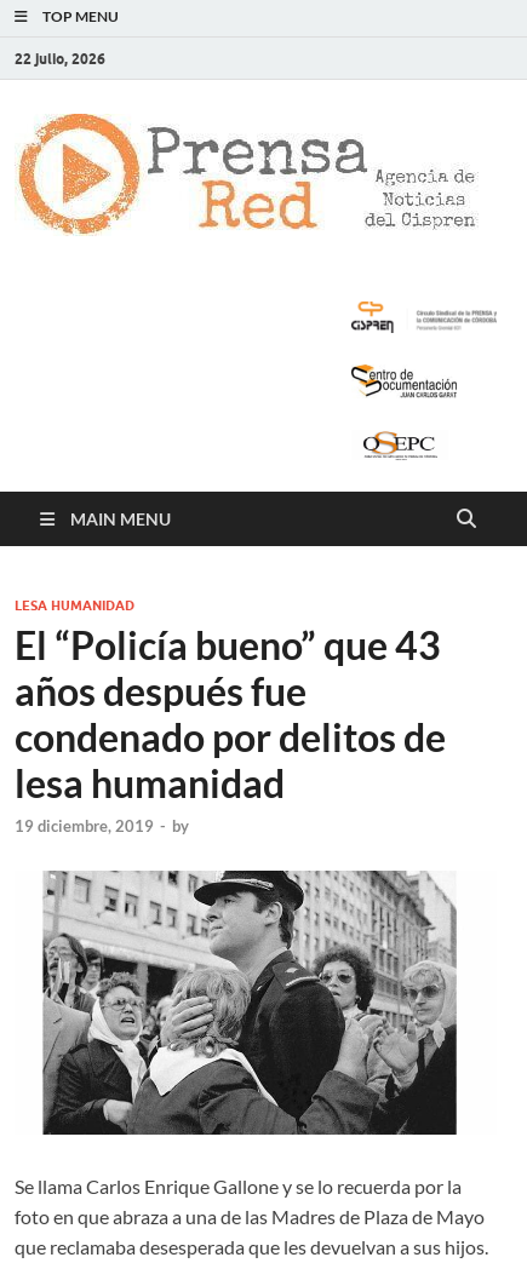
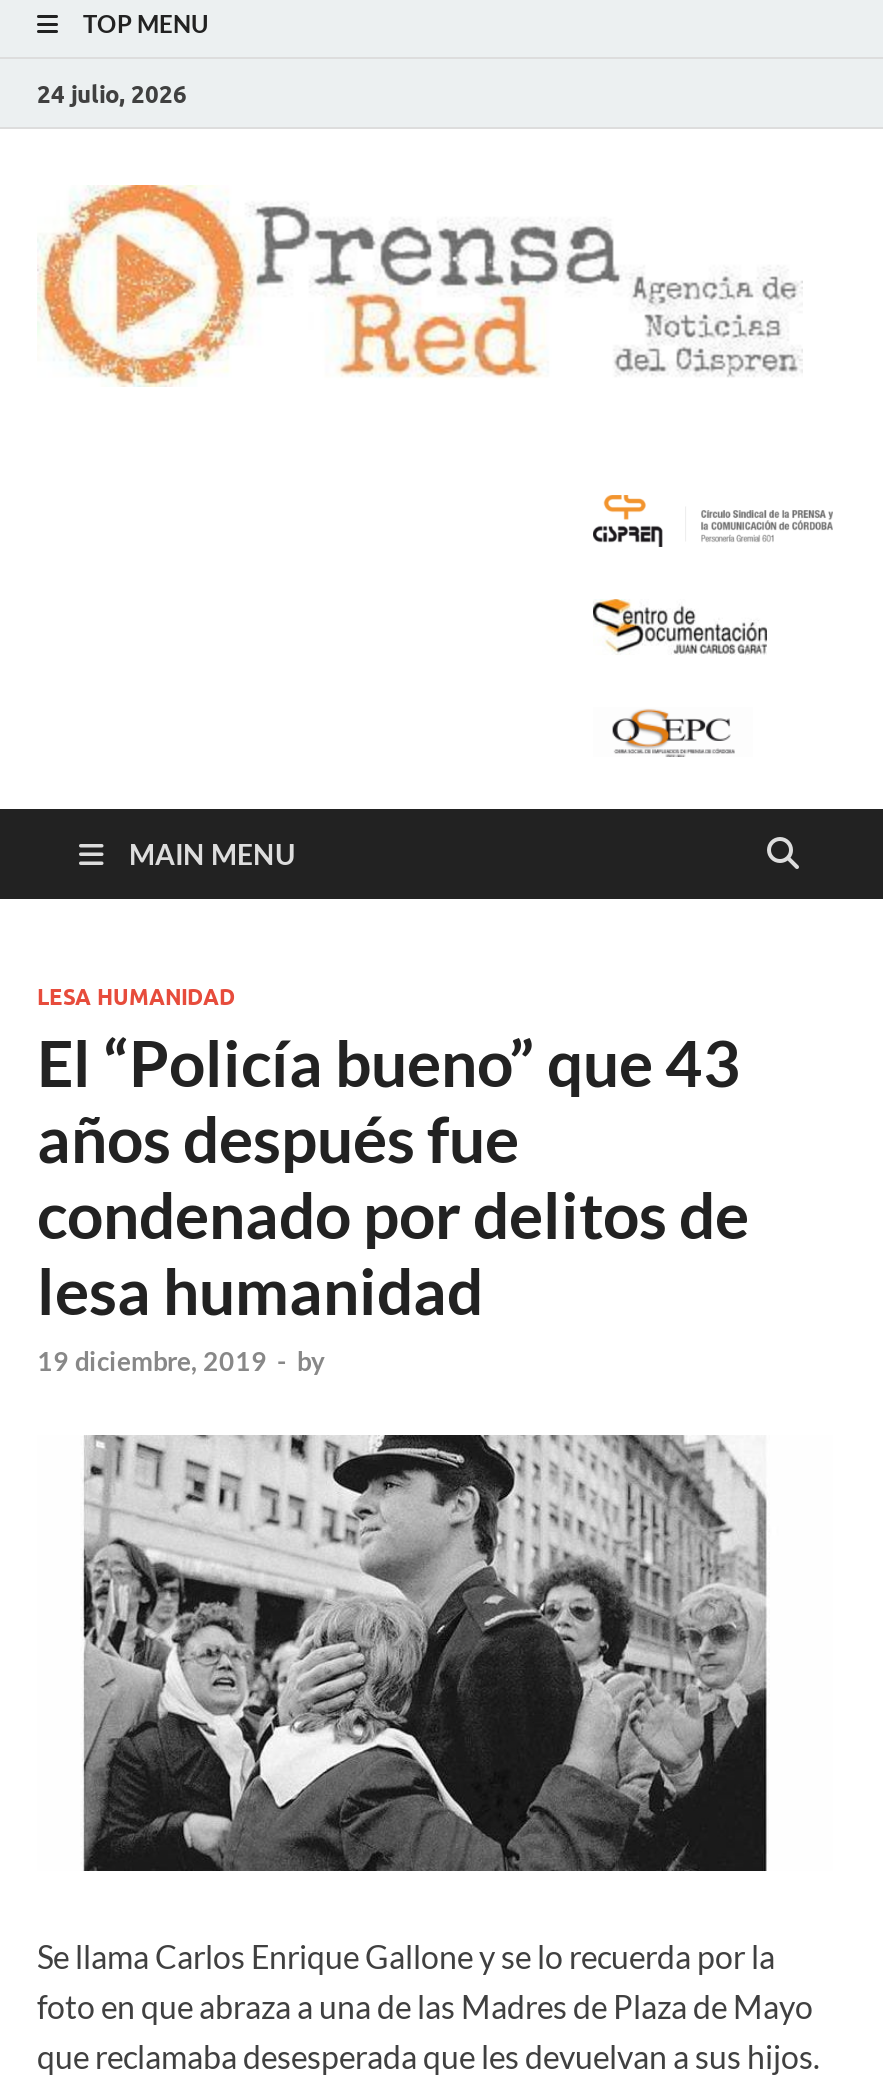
[15,49,105,67] 22 julio, 2026 -> [37,78,187,108] 24 julio, 2026

